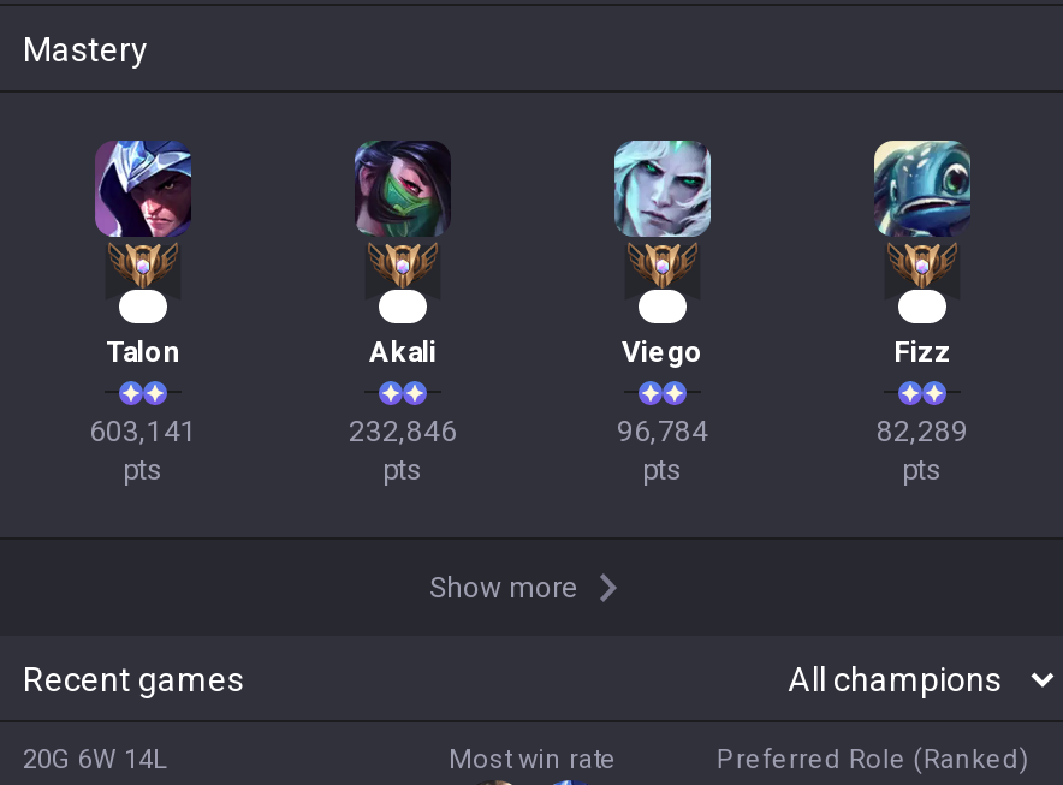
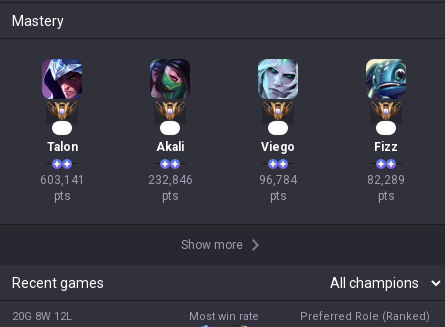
[23,744,167,775] 20G 6W 14L -> [12,310,72,323] 20G 8W 12L

